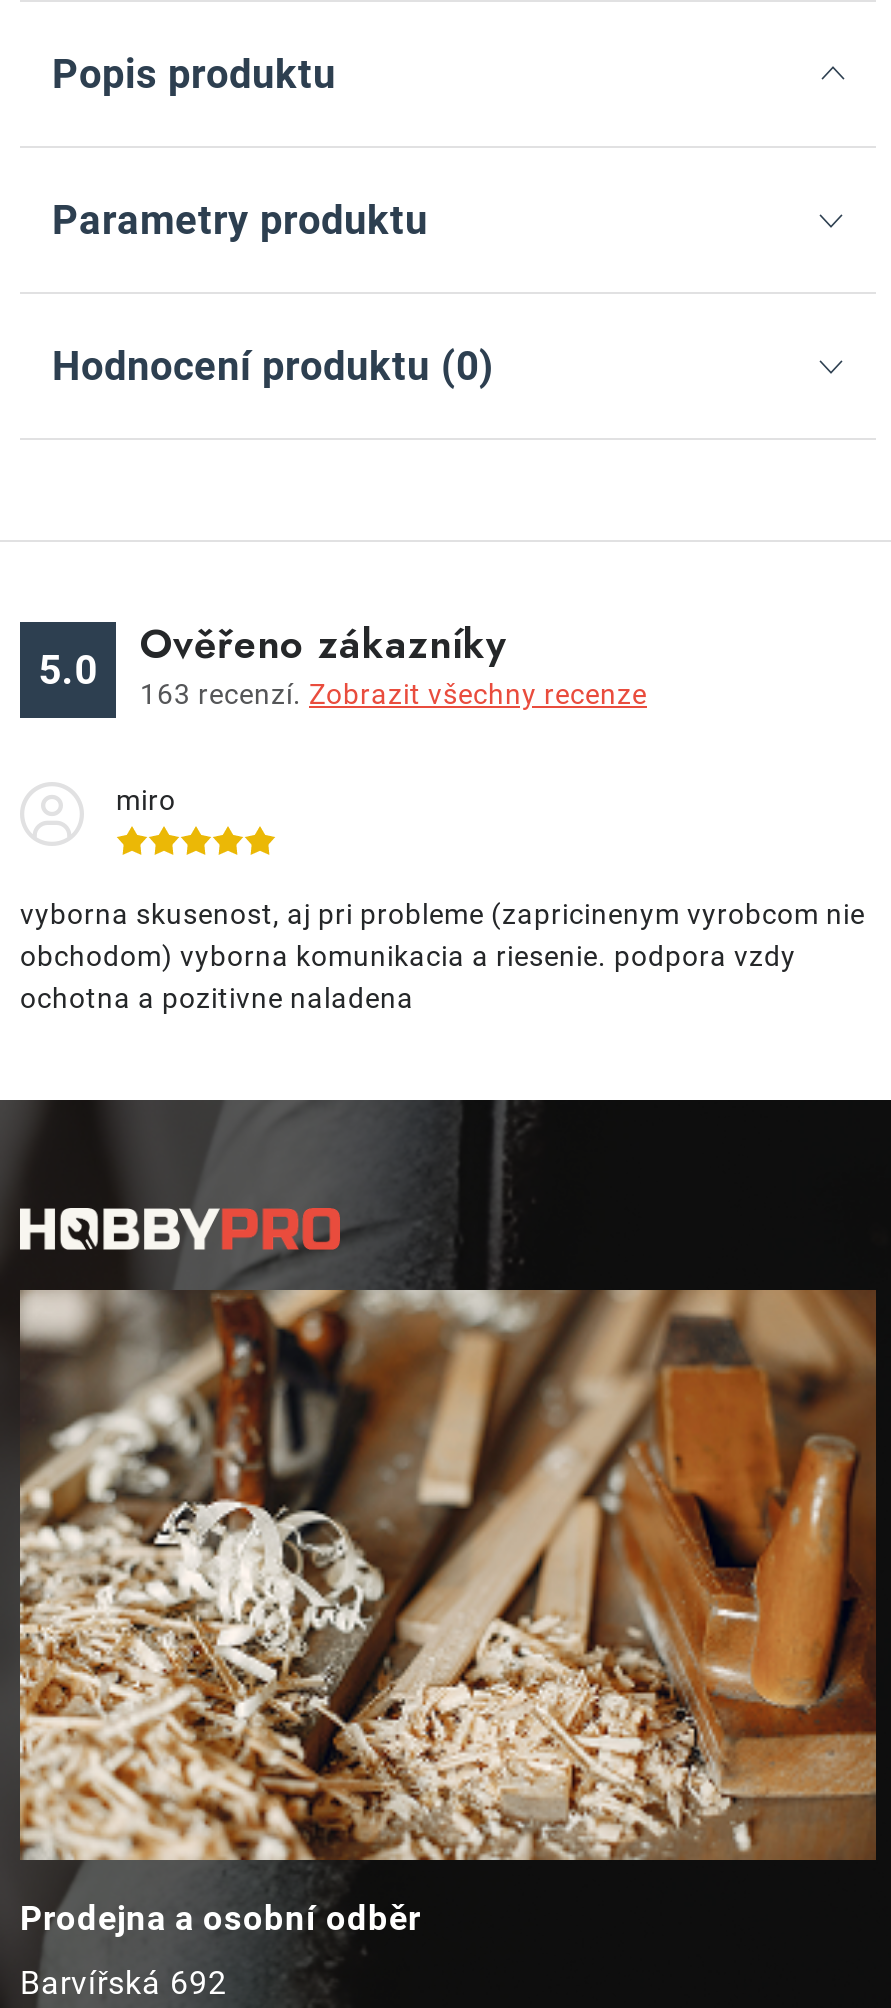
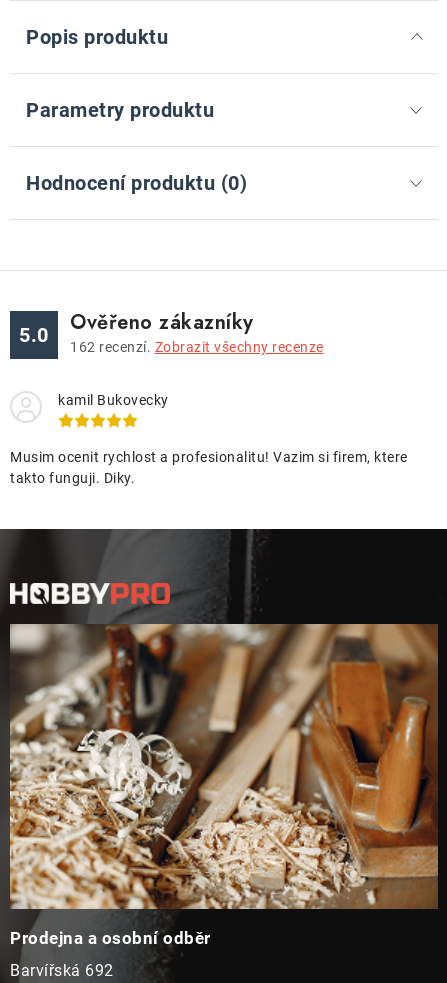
[140,679,647,711] 163 recenzí. Zobrazit všechny recenze -> [70,339,323,355] 162 recenzí. Zobrazit všechny recenze
[116,785,176,817] miro -> [58,392,168,408] kamil Bukovecky
[20,899,865,1015] vyborna skusenost, aj pri probleme (zapricinenym vyrobcom nie | obchodom) vyborna komunikacia a riesenie. podpora vzdy | ochotna a pozitivne naladena -> [10,449,407,486] Musim ocenit rychlost a profesionalitu! Vazim si firem, ktere | takto funguji. Diky.

